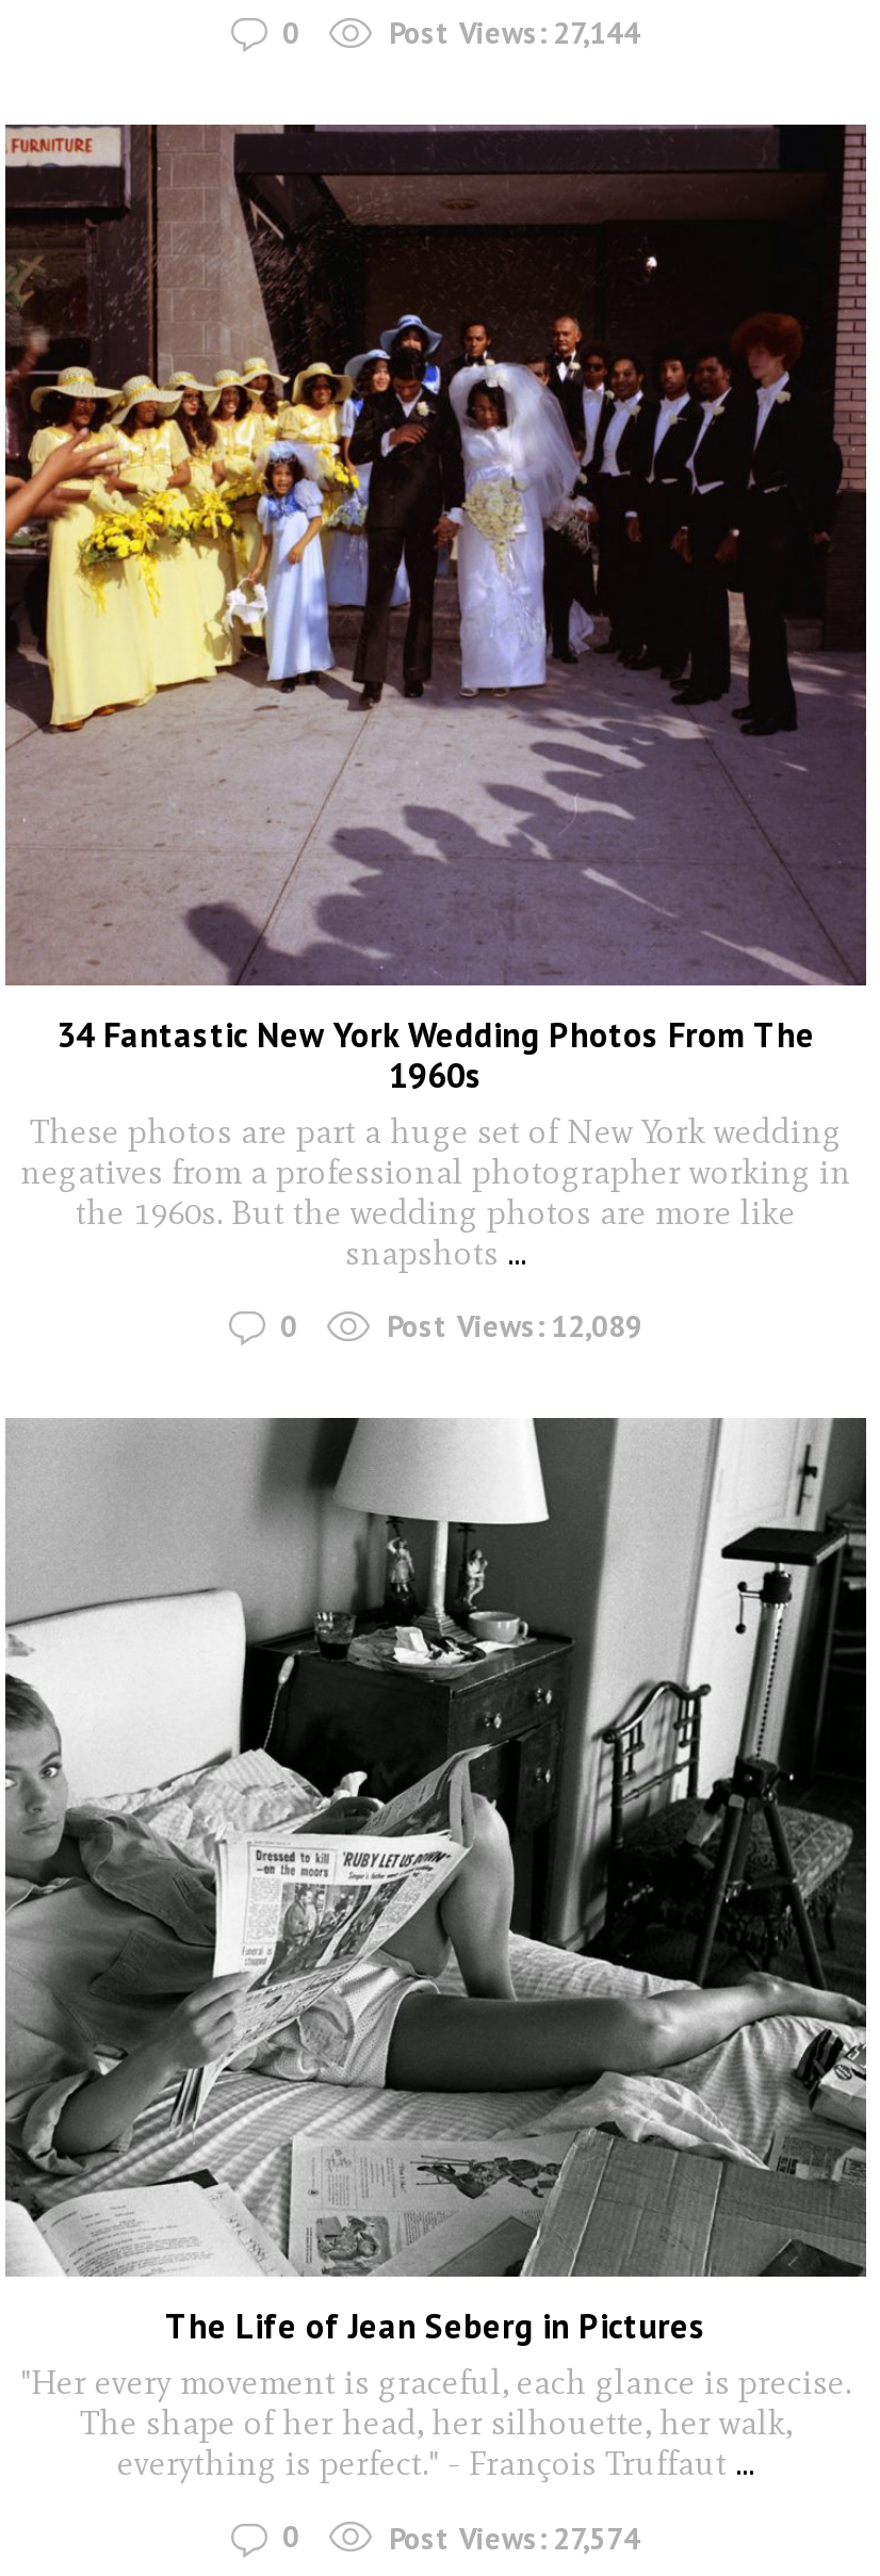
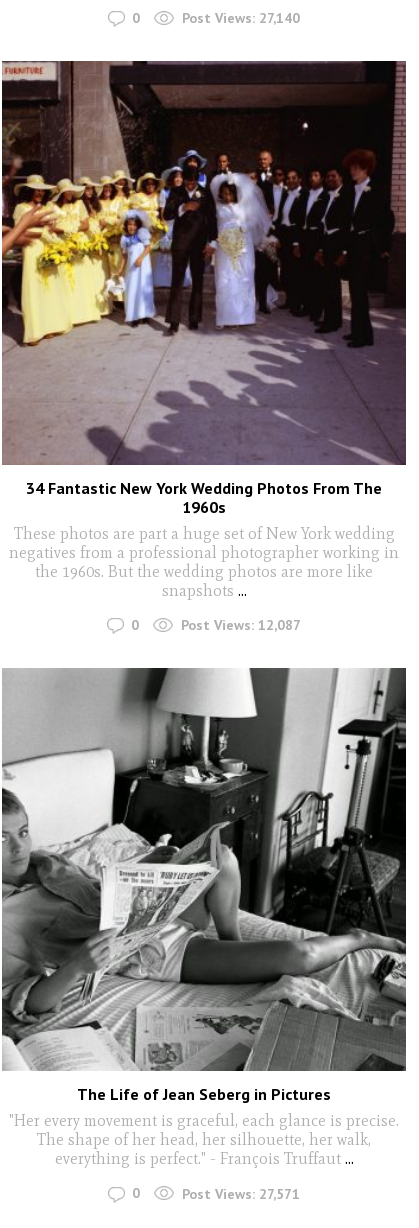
[389,15,640,53] Post Views: 27,144 -> [182,9,300,27] Post Views: 27,140
[387,1307,642,1346] Post Views: 12,089 -> [181,616,301,634] Post Views: 12,087
[389,2519,640,2557] Post Views: 27,574 -> [182,1185,300,1203] Post Views: 27,571

